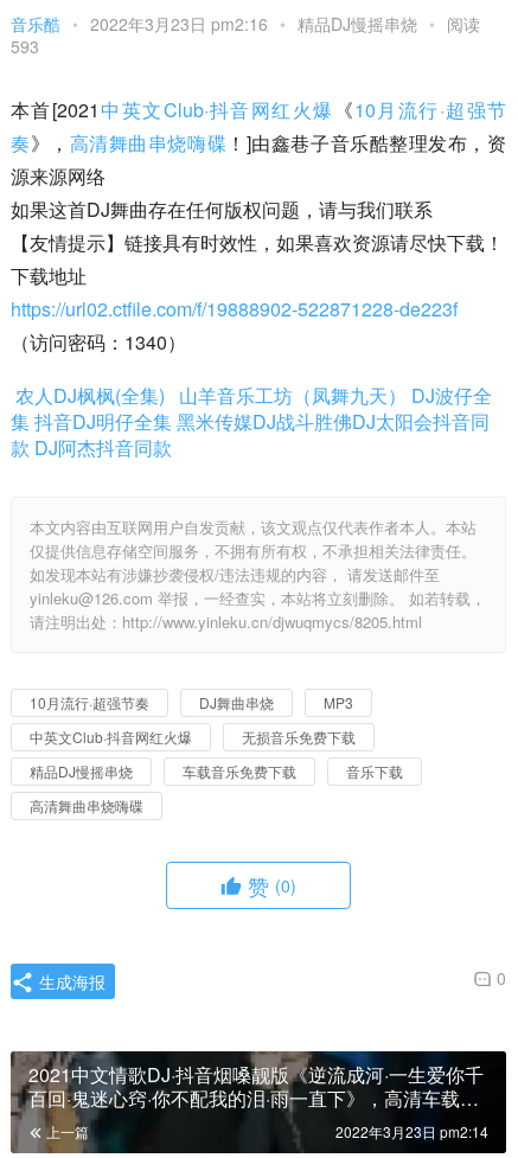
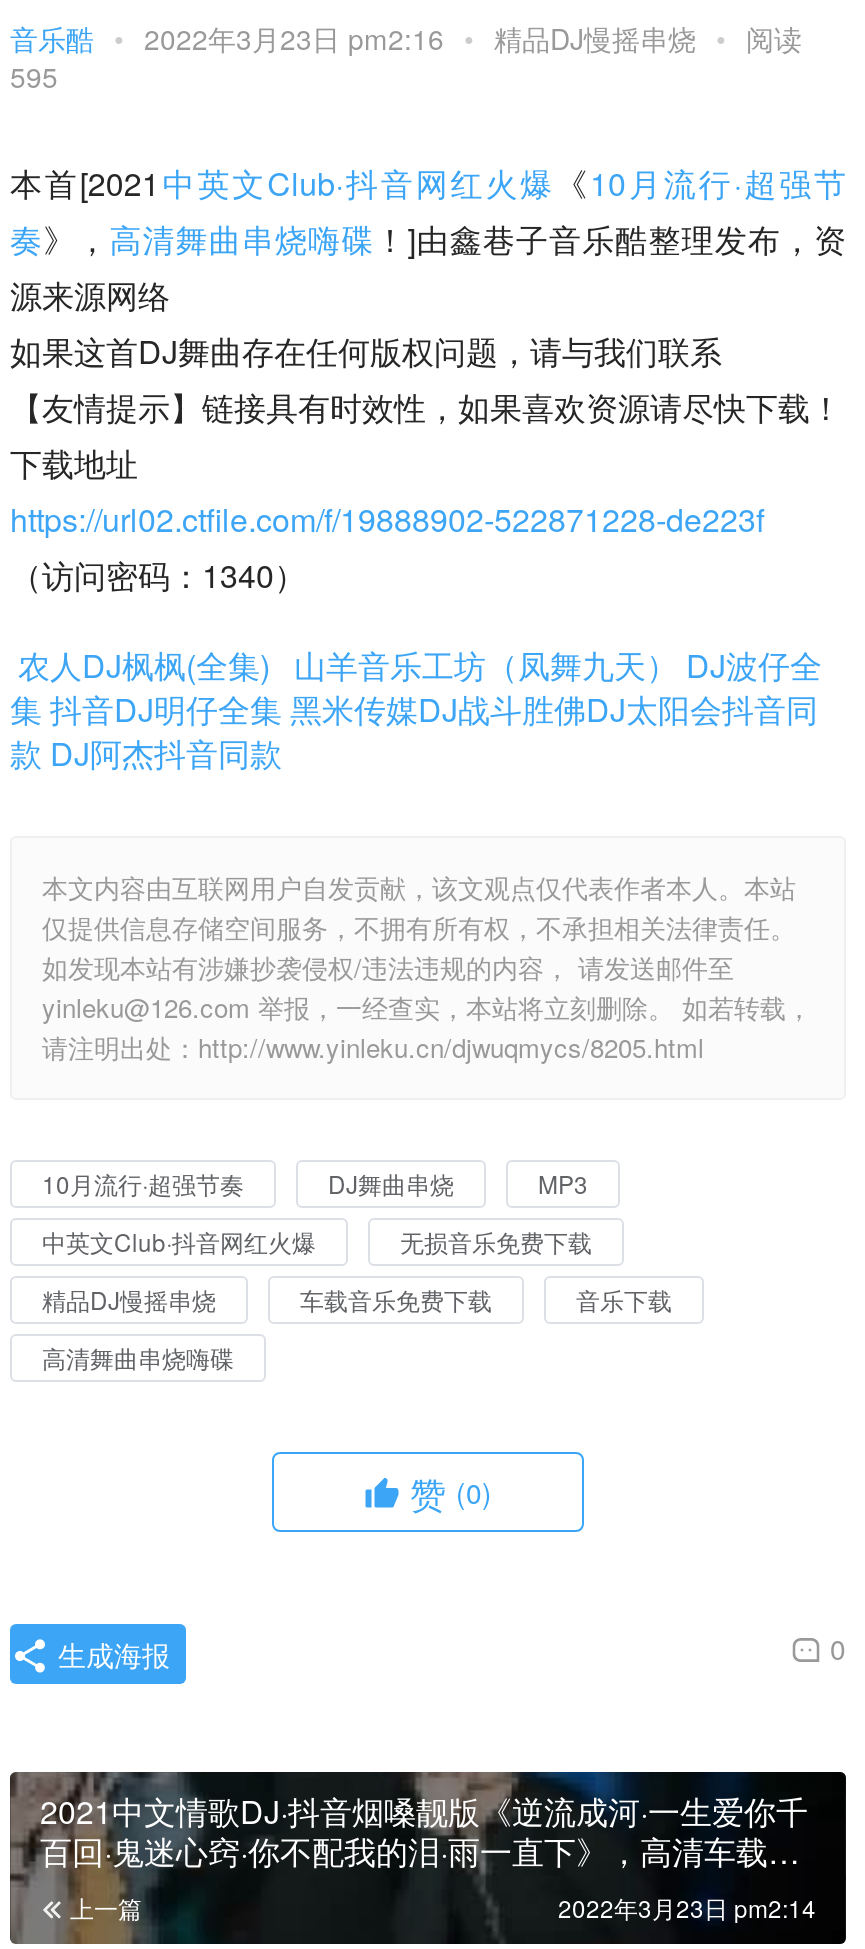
[11,35,39,58] 593 -> [10,56,58,96] 595

